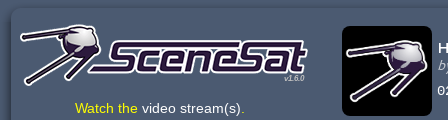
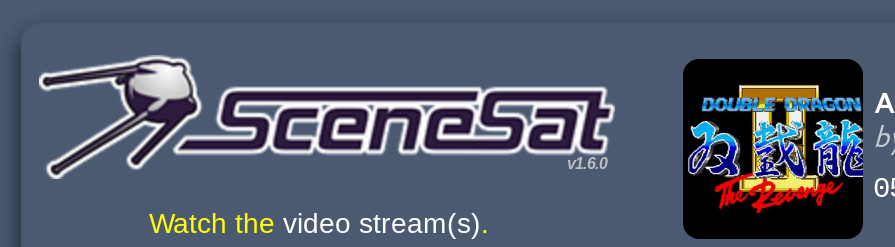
[343,39,445,103] [image] -> [687,83,863,215] [image]

